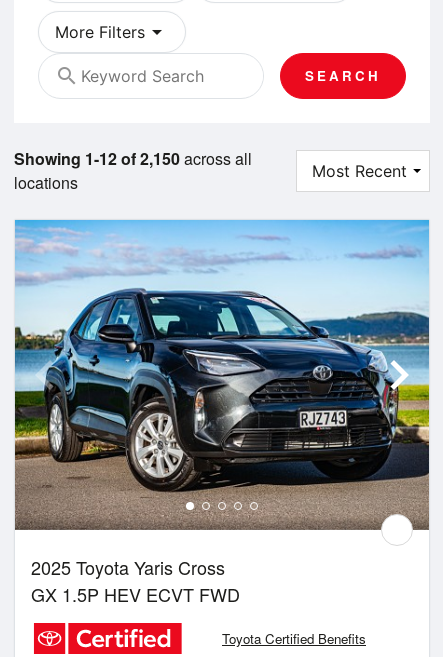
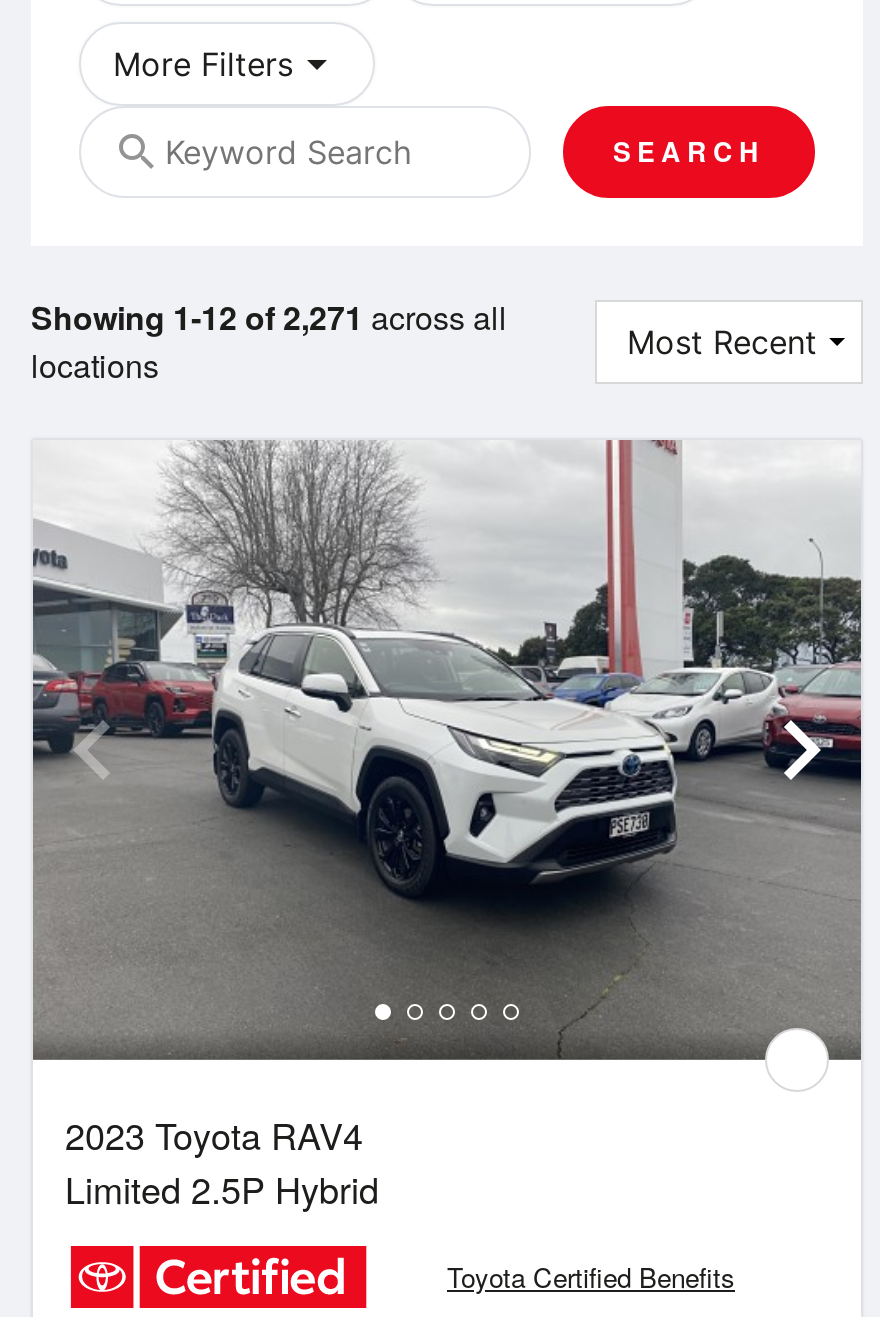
[14,147,252,170] Showing 1-12 of 2,150 across all -> [31,293,507,339] Showing 1-12 of 2,271 across all
[14,219,430,607] [image] | 2025 Toyota Yaris Cross | GX 1.5P HEV ECVT FWD -> [31,438,863,1214] [image] | 2023 Toyota RAV4 | Limited 2.5P Hybrid

